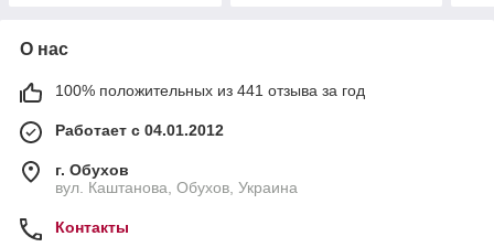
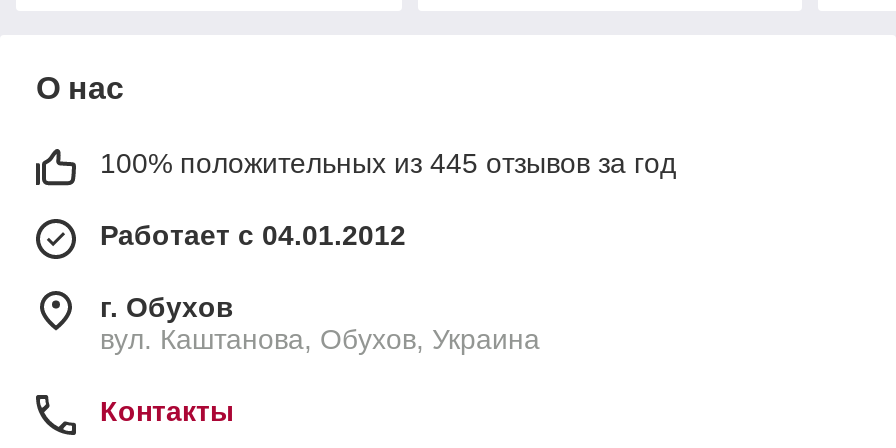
[55,81,365,99] 100% положительных из 441 отзыва за год -> [100,147,676,179] 100% положительных из 445 отзывов за год

